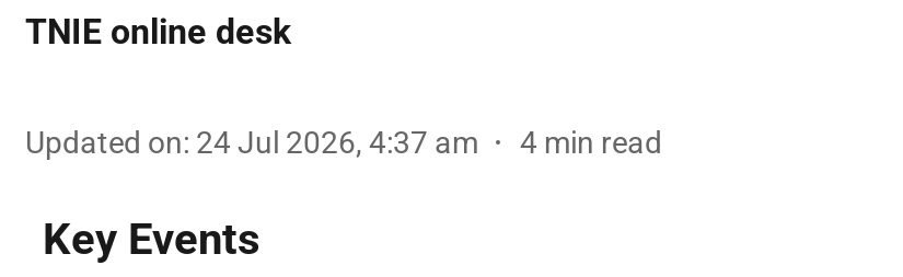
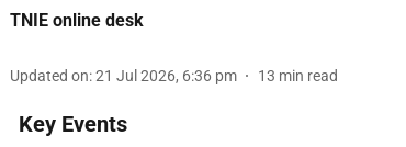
[25,125,478,160] Updated on: 24 Jul 2026, 4:37 am -> [10,67,237,84] Updated on: 21 Jul 2026, 6:36 pm
[520,125,662,160] 4 min read -> [258,67,338,84] 13 min read

